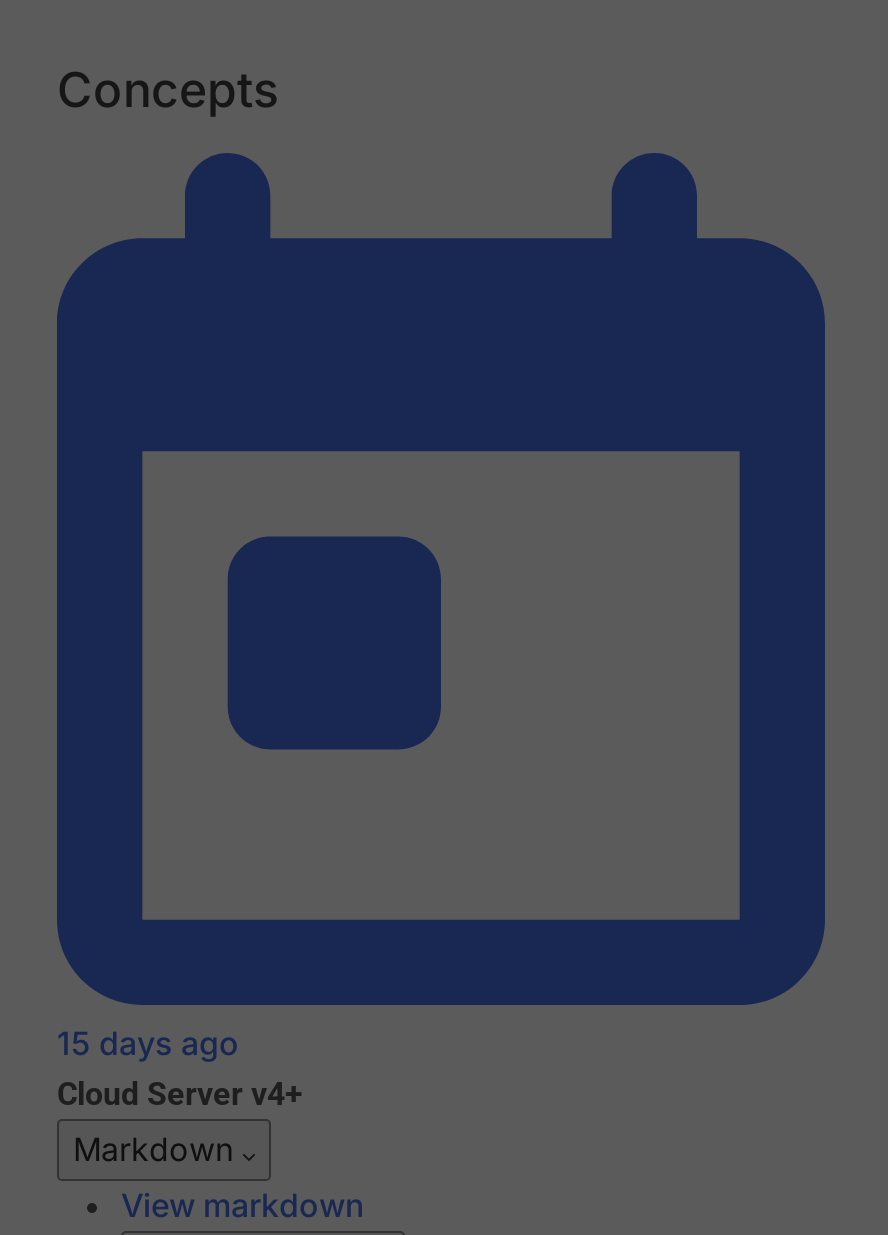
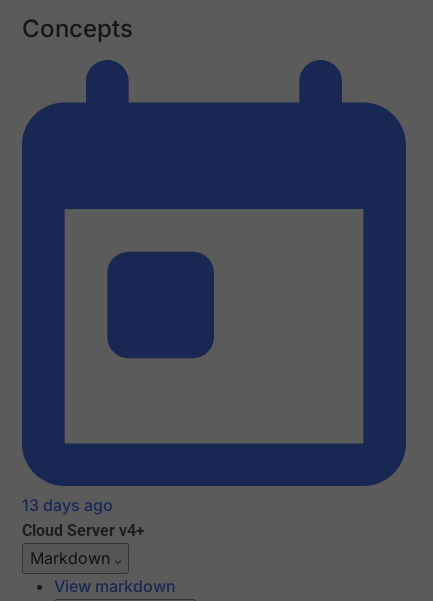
[57,1024,239,1064] 15 days ago -> [22,495,113,515] 13 days ago

